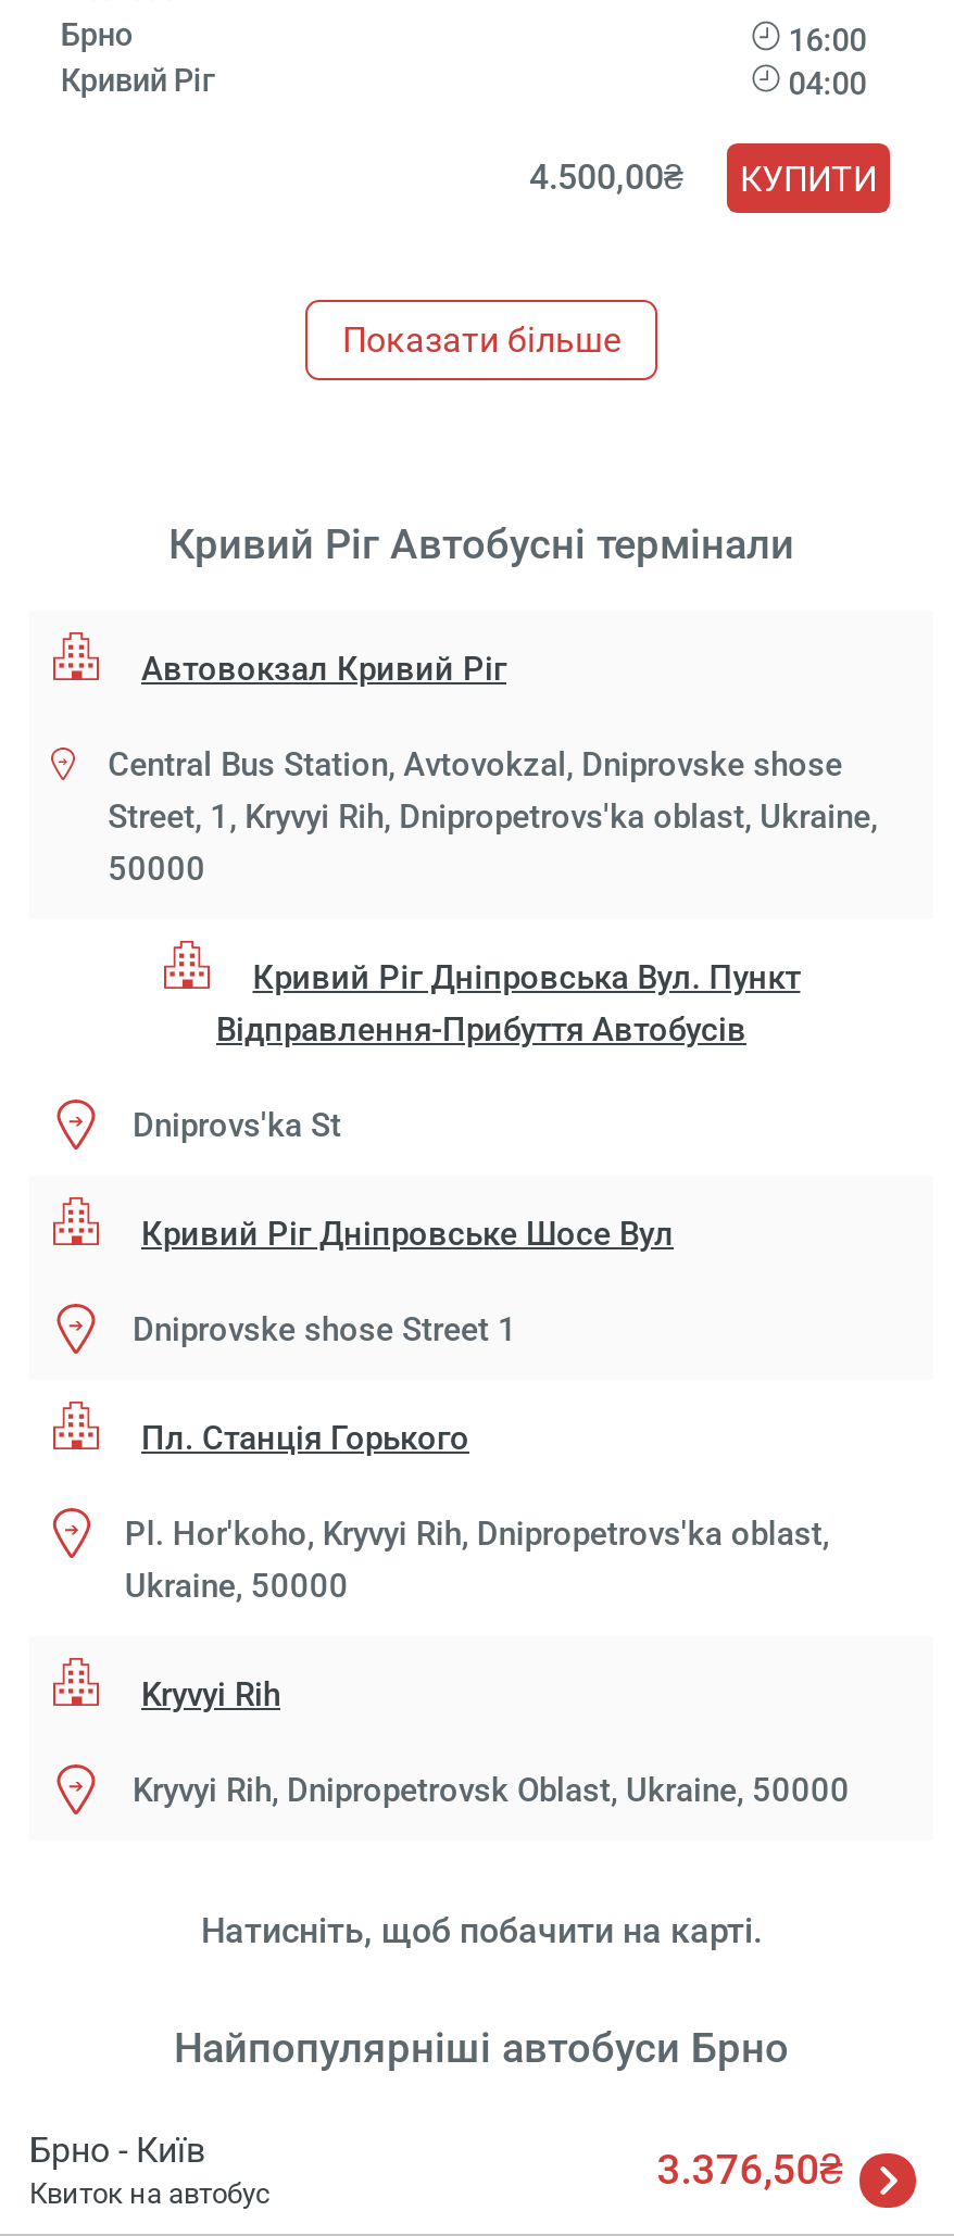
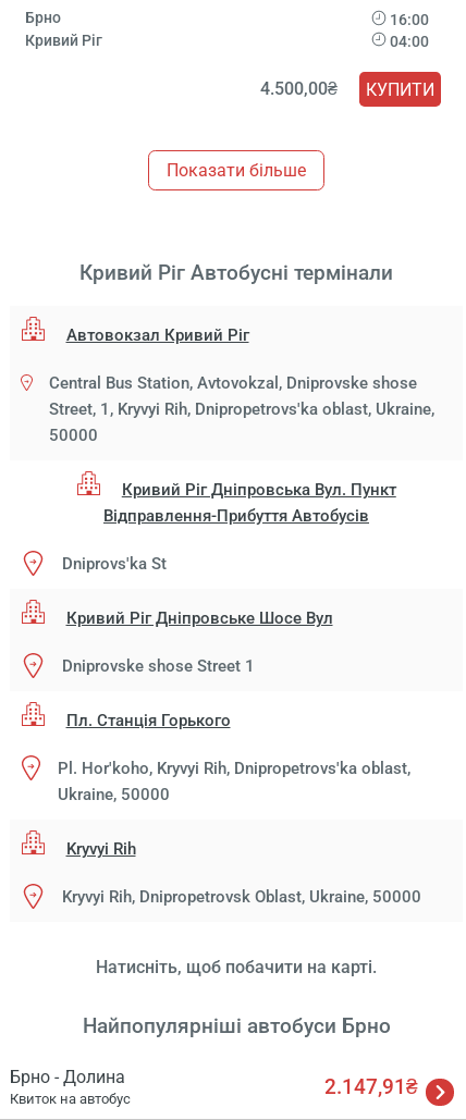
[29,2130,205,2171] Брно - Київ -> [10,1067,125,1087] Брно - Долина
[657,2145,844,2195] 3.376,50₴ -> [324,1074,418,1099] 2.147,91₴

